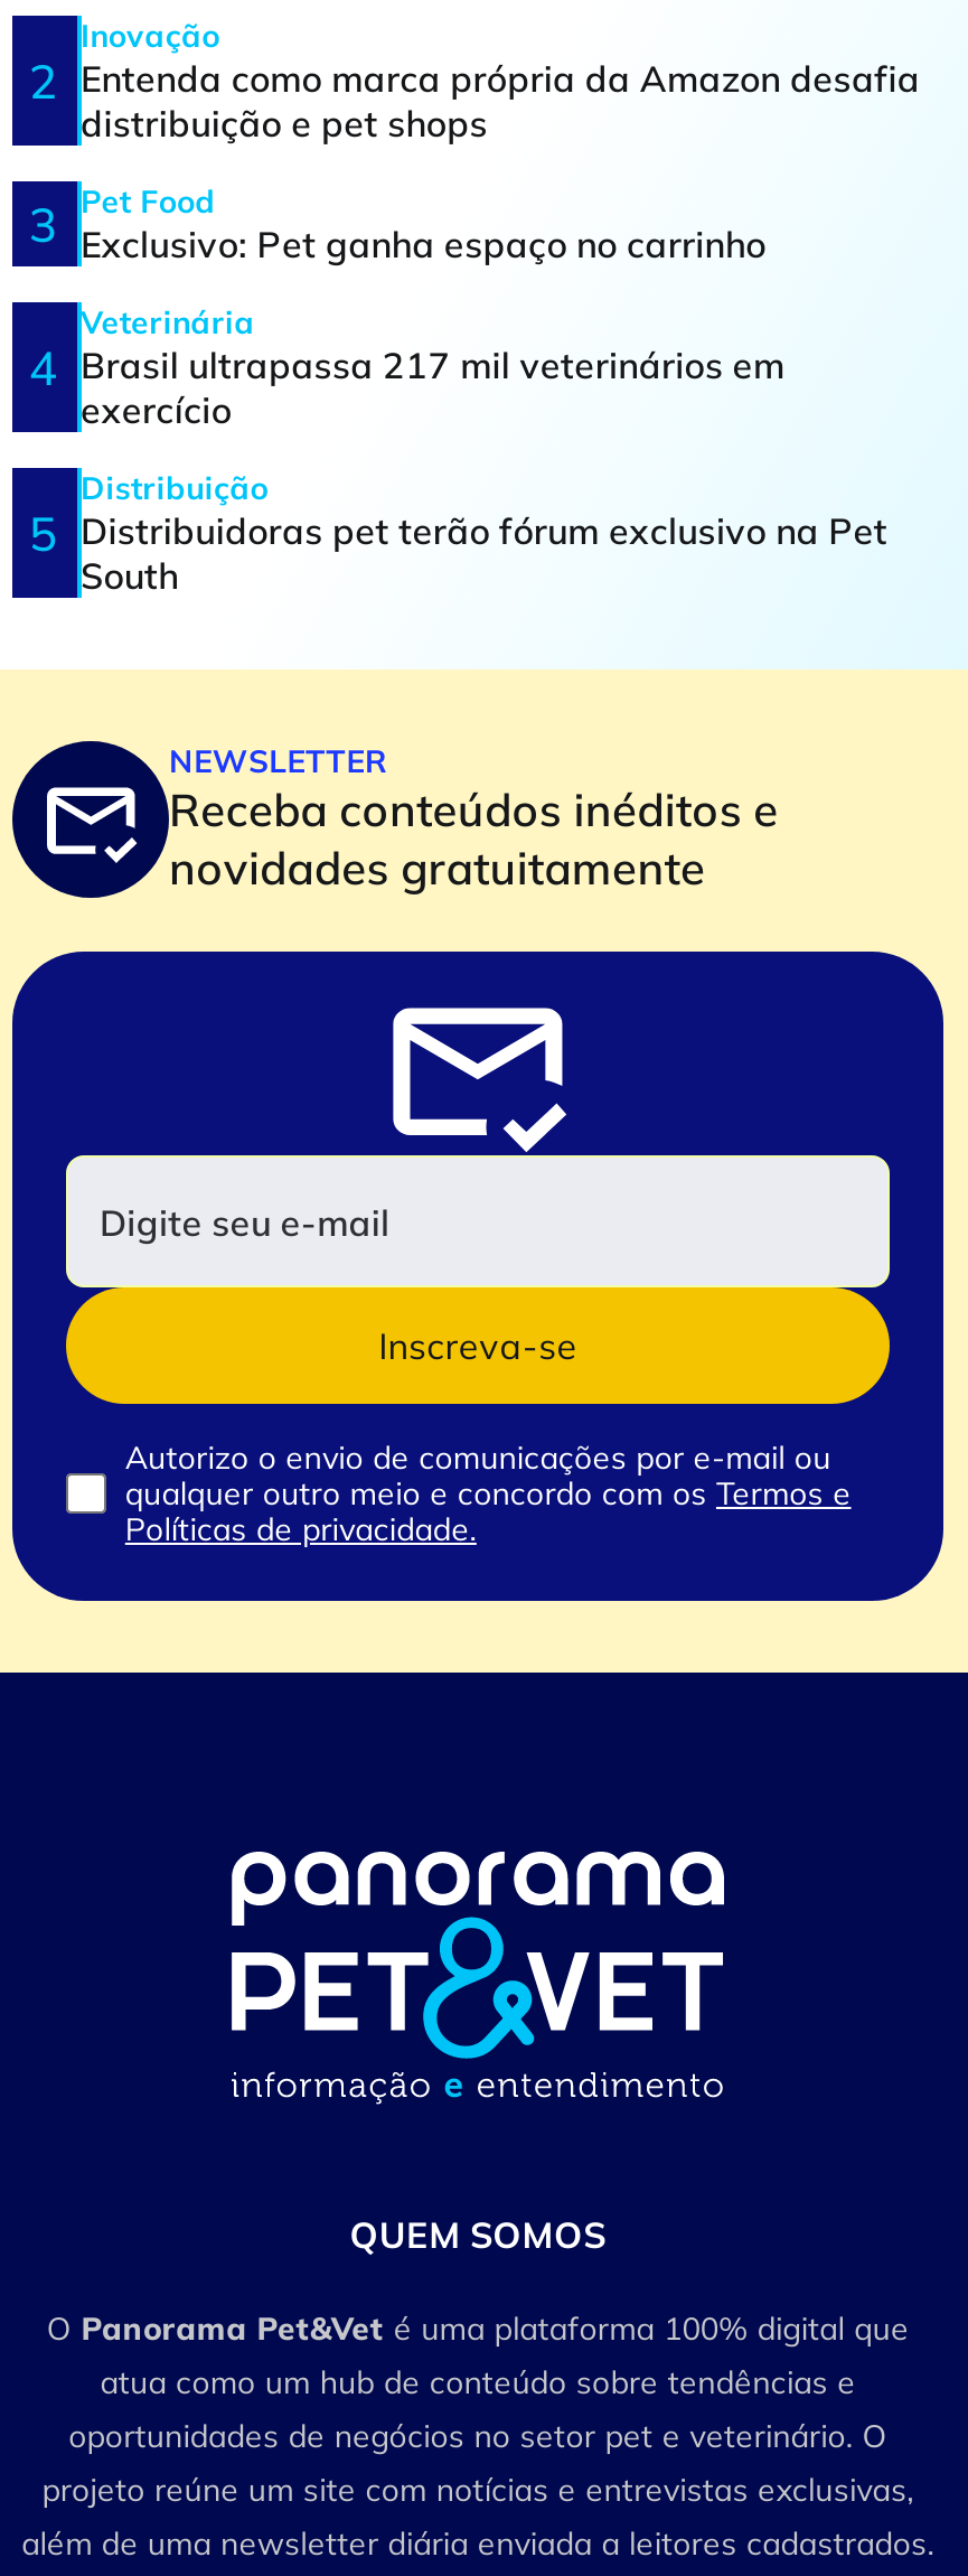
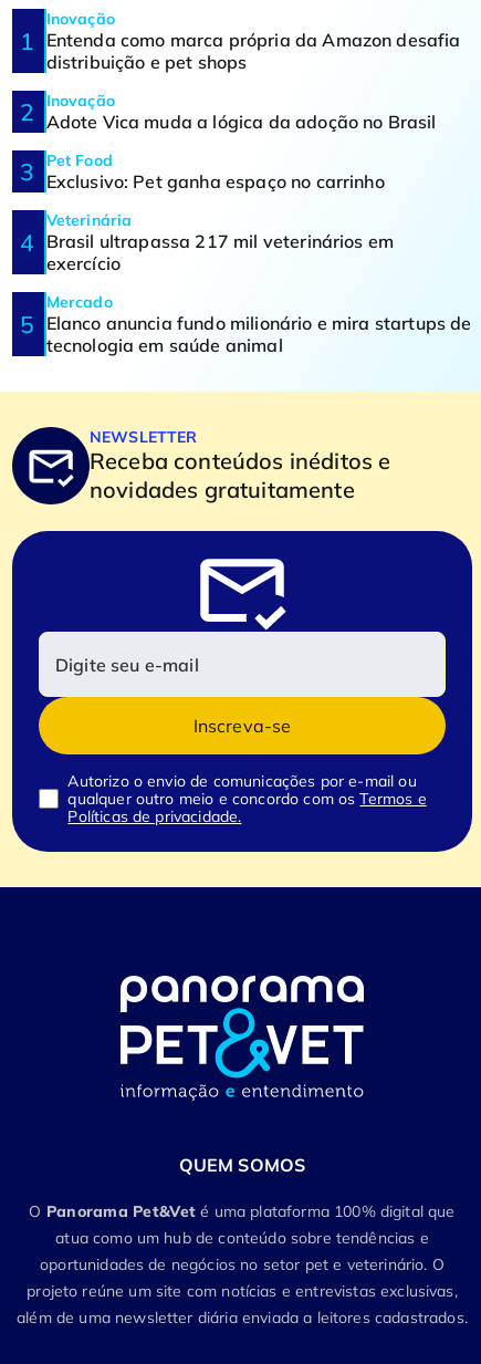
none -> [46,91,436,133] Inovação | Adote Vica muda a lógica da adoção no Brasil
[81,468,888,598] Distribuição | Distribuidoras pet terão fórum exclusivo na Pet | South -> [46,292,472,356] Mercado | Elanco anuncia fundo milionário e mira startups de | tecnologia em saúde animal

